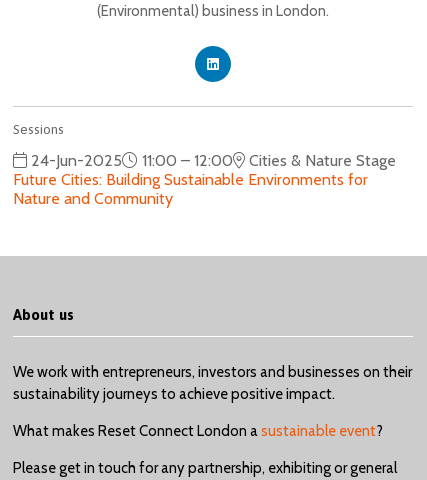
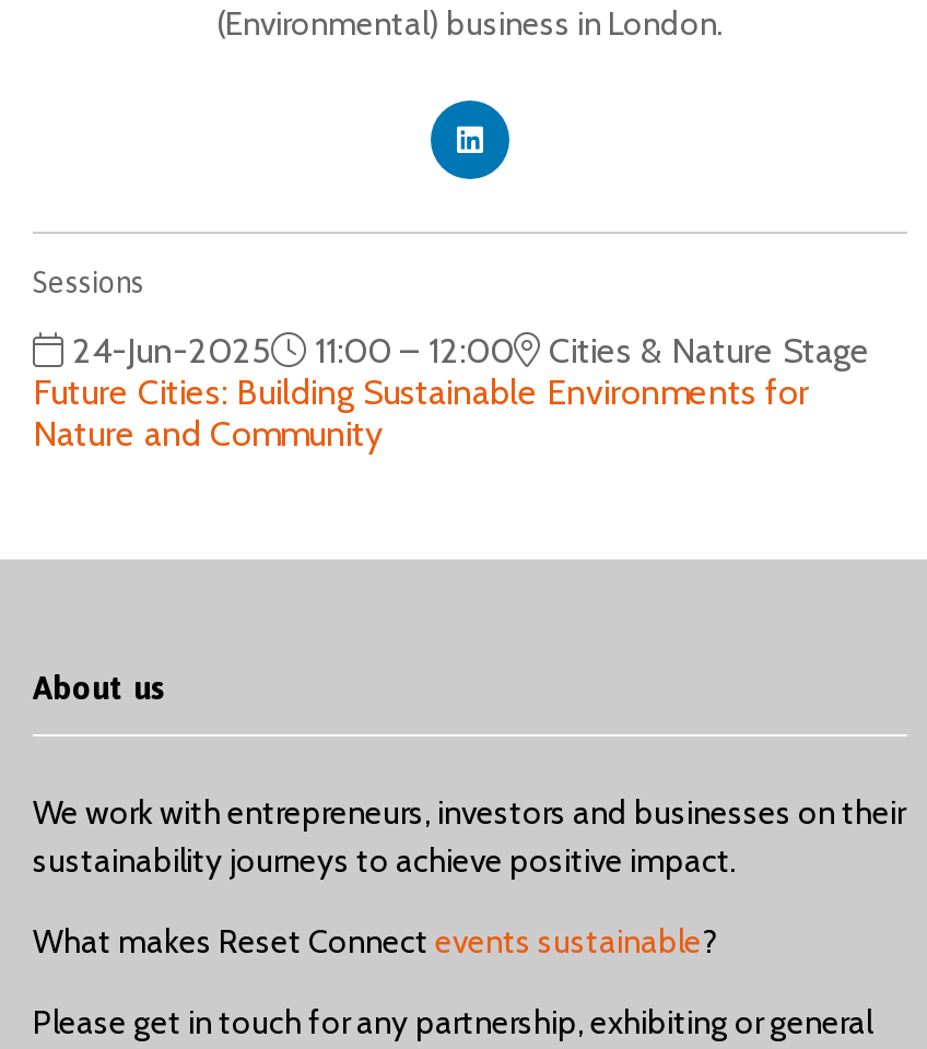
[13,422,386,440] What makes Reset Connect London a sustainable event? -> [33,922,717,961] What makes Reset Connect events sustainable?

